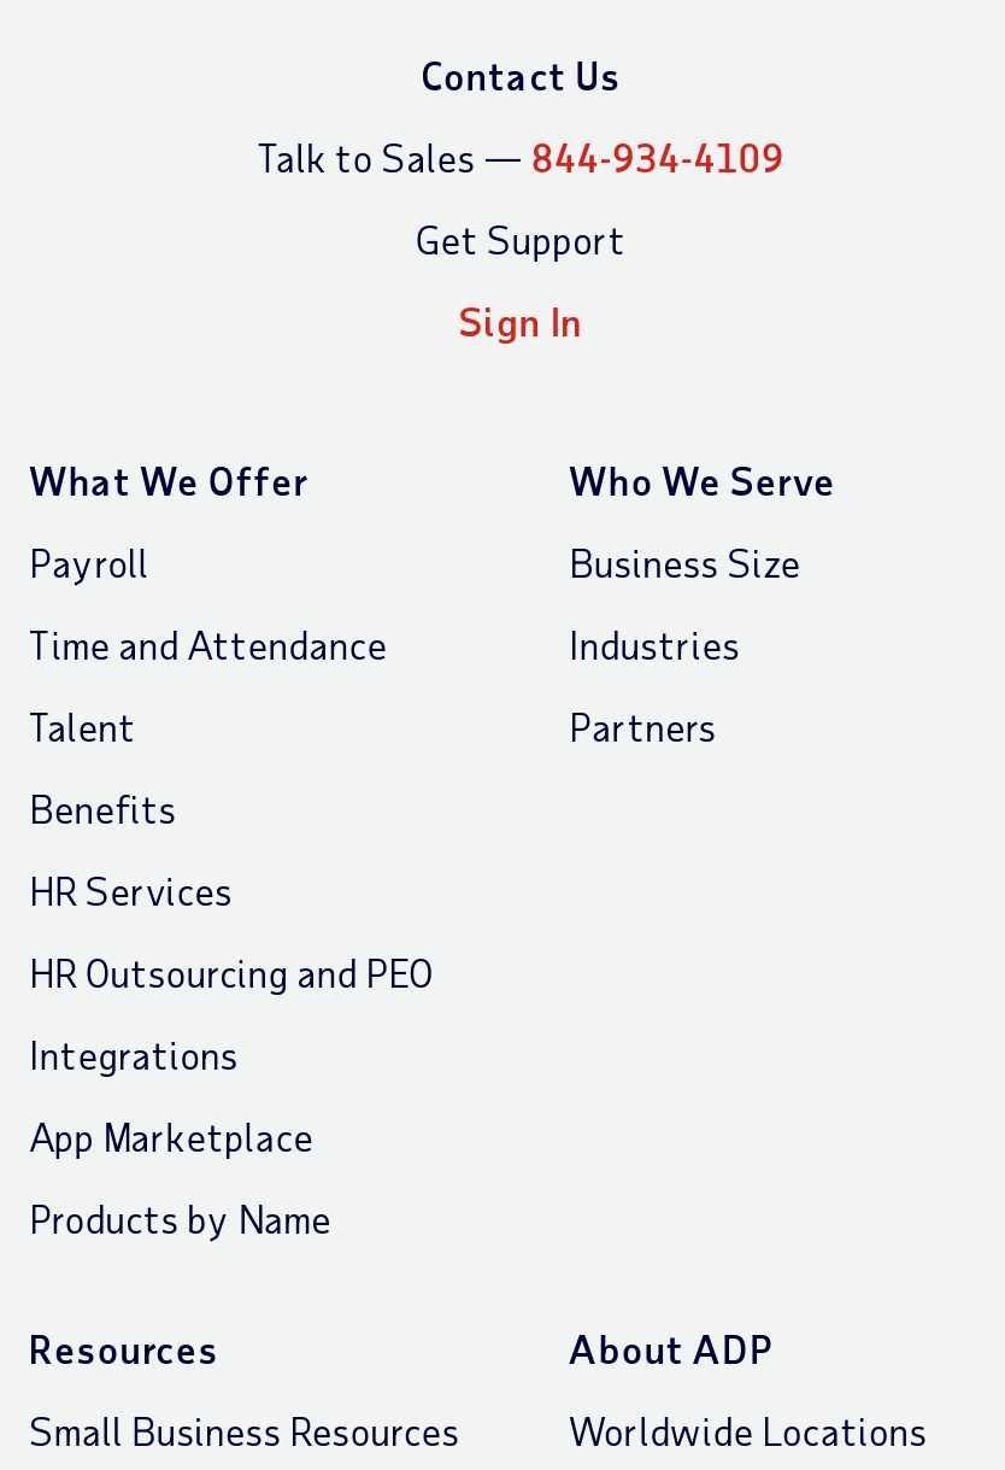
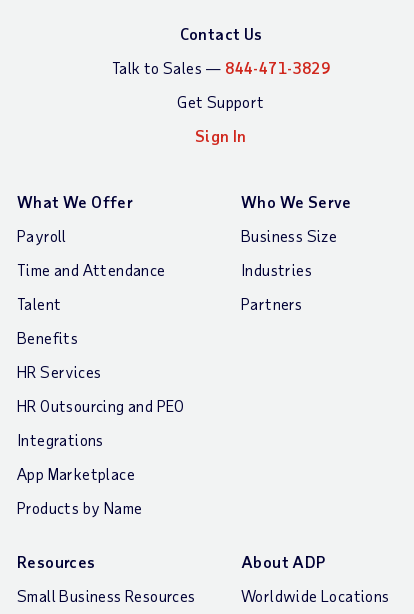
[258,135,784,181] Talk to Sales — 844-934-4109 -> [112,58,330,77] Talk to Sales — 844-471-3829

